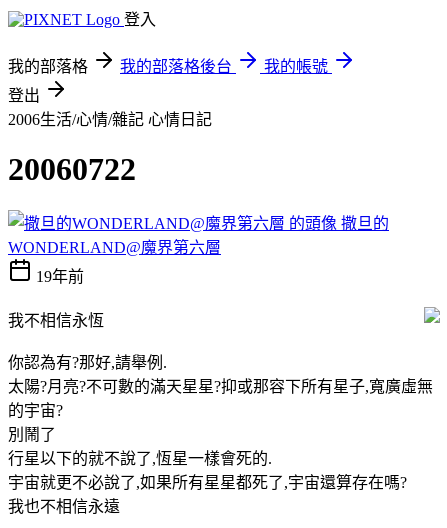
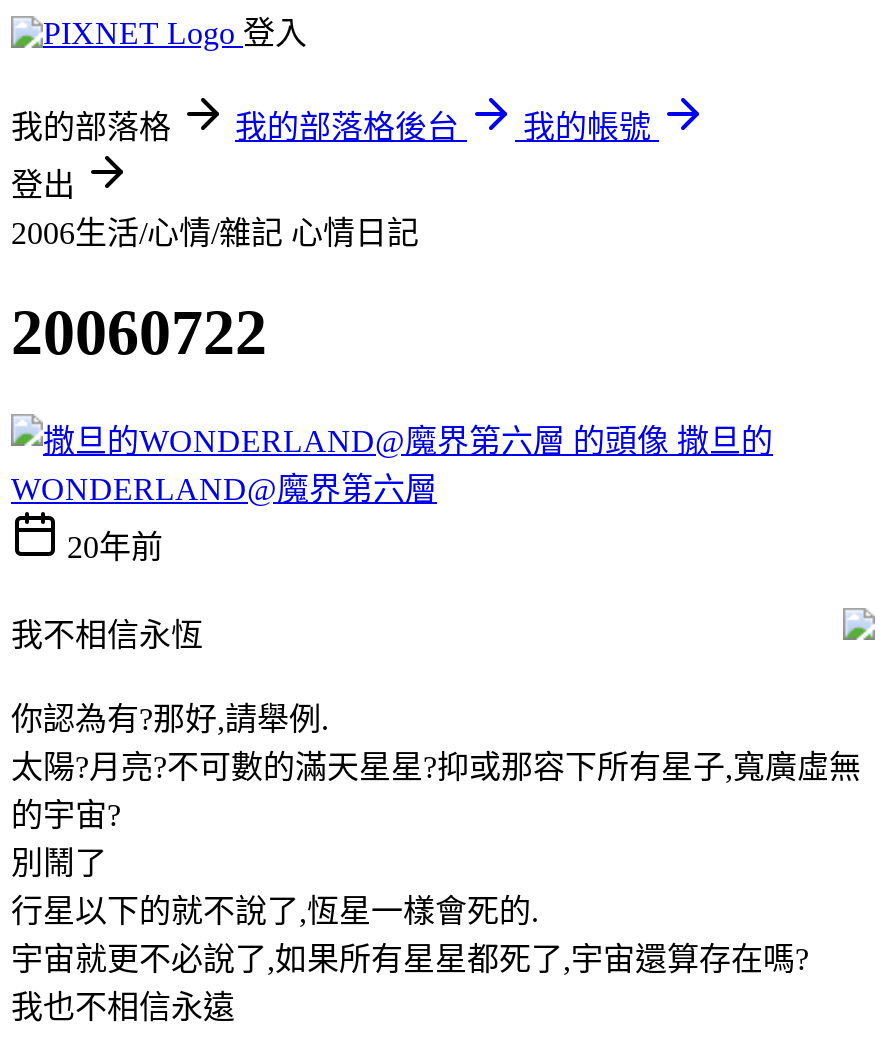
[36,268,84,285] 19年前 -> [67,530,163,564] 20年前

